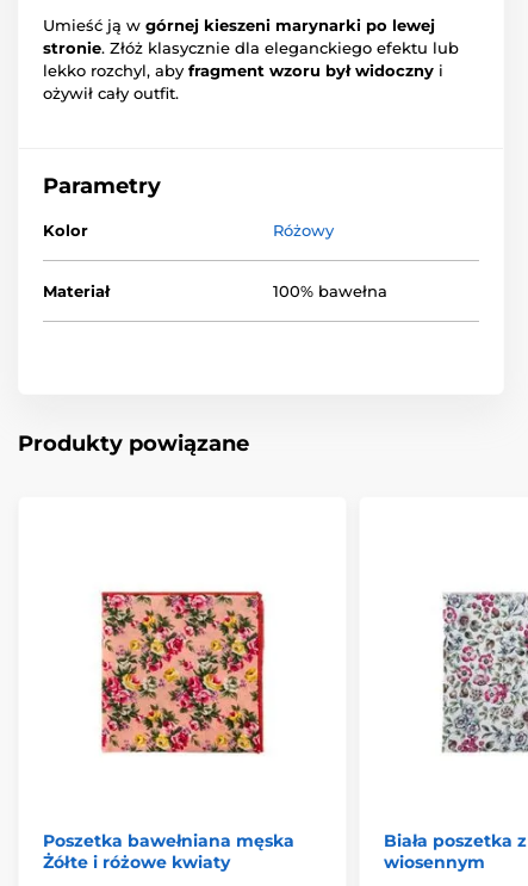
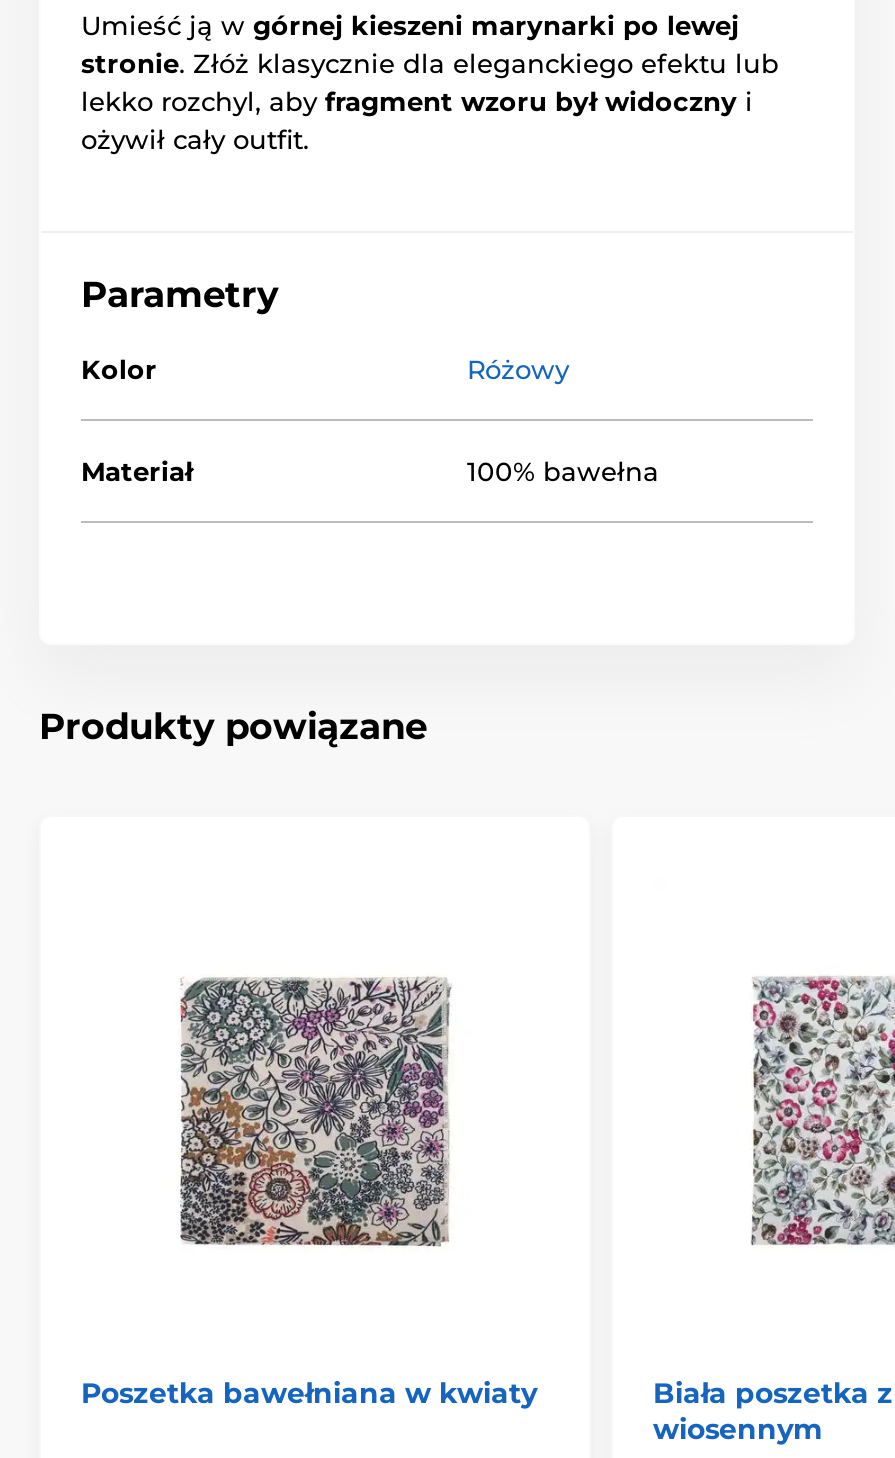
[100,590,266,755] [image] -> [179,975,453,1247] [image]
[43,830,294,873] Poszetka bawełniana męska | Żółte i różowe kwiaty -> [81,1375,537,1411] Poszetka bawełniana w kwiaty

